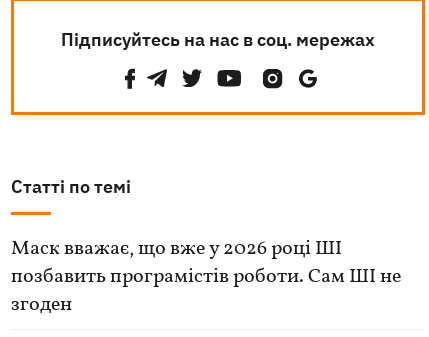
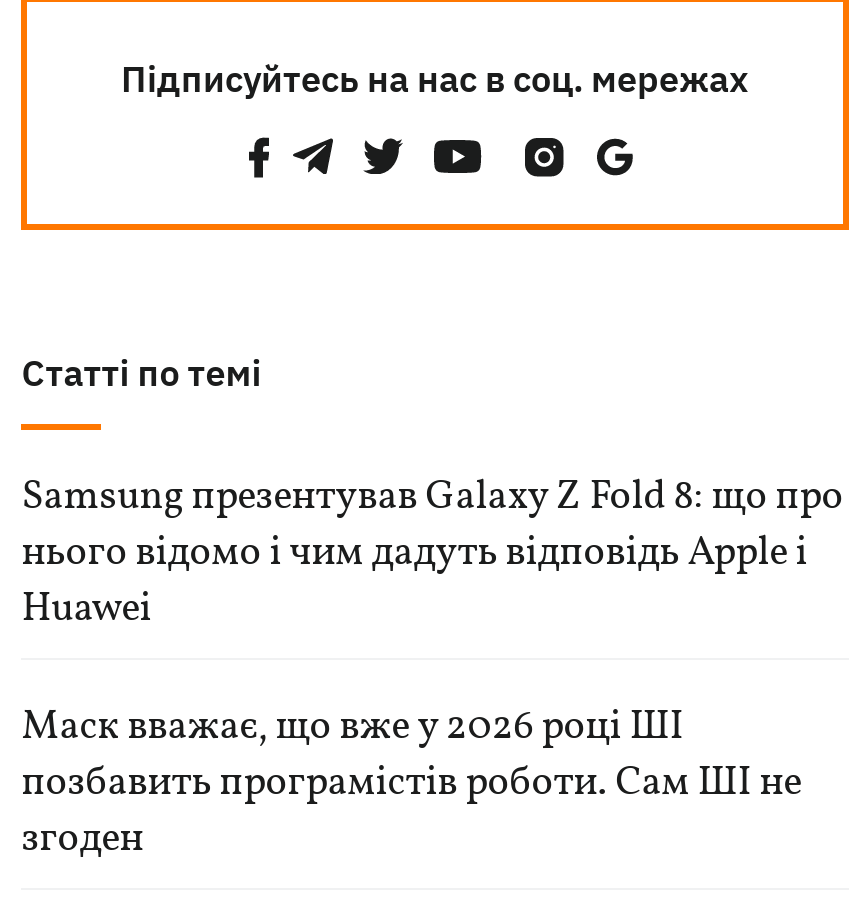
none -> [21,470,843,638] Samsung презентував Galaxy Z Fold 8: що про | нього відомо і чим дадуть відповідь Apple і | Huawei

